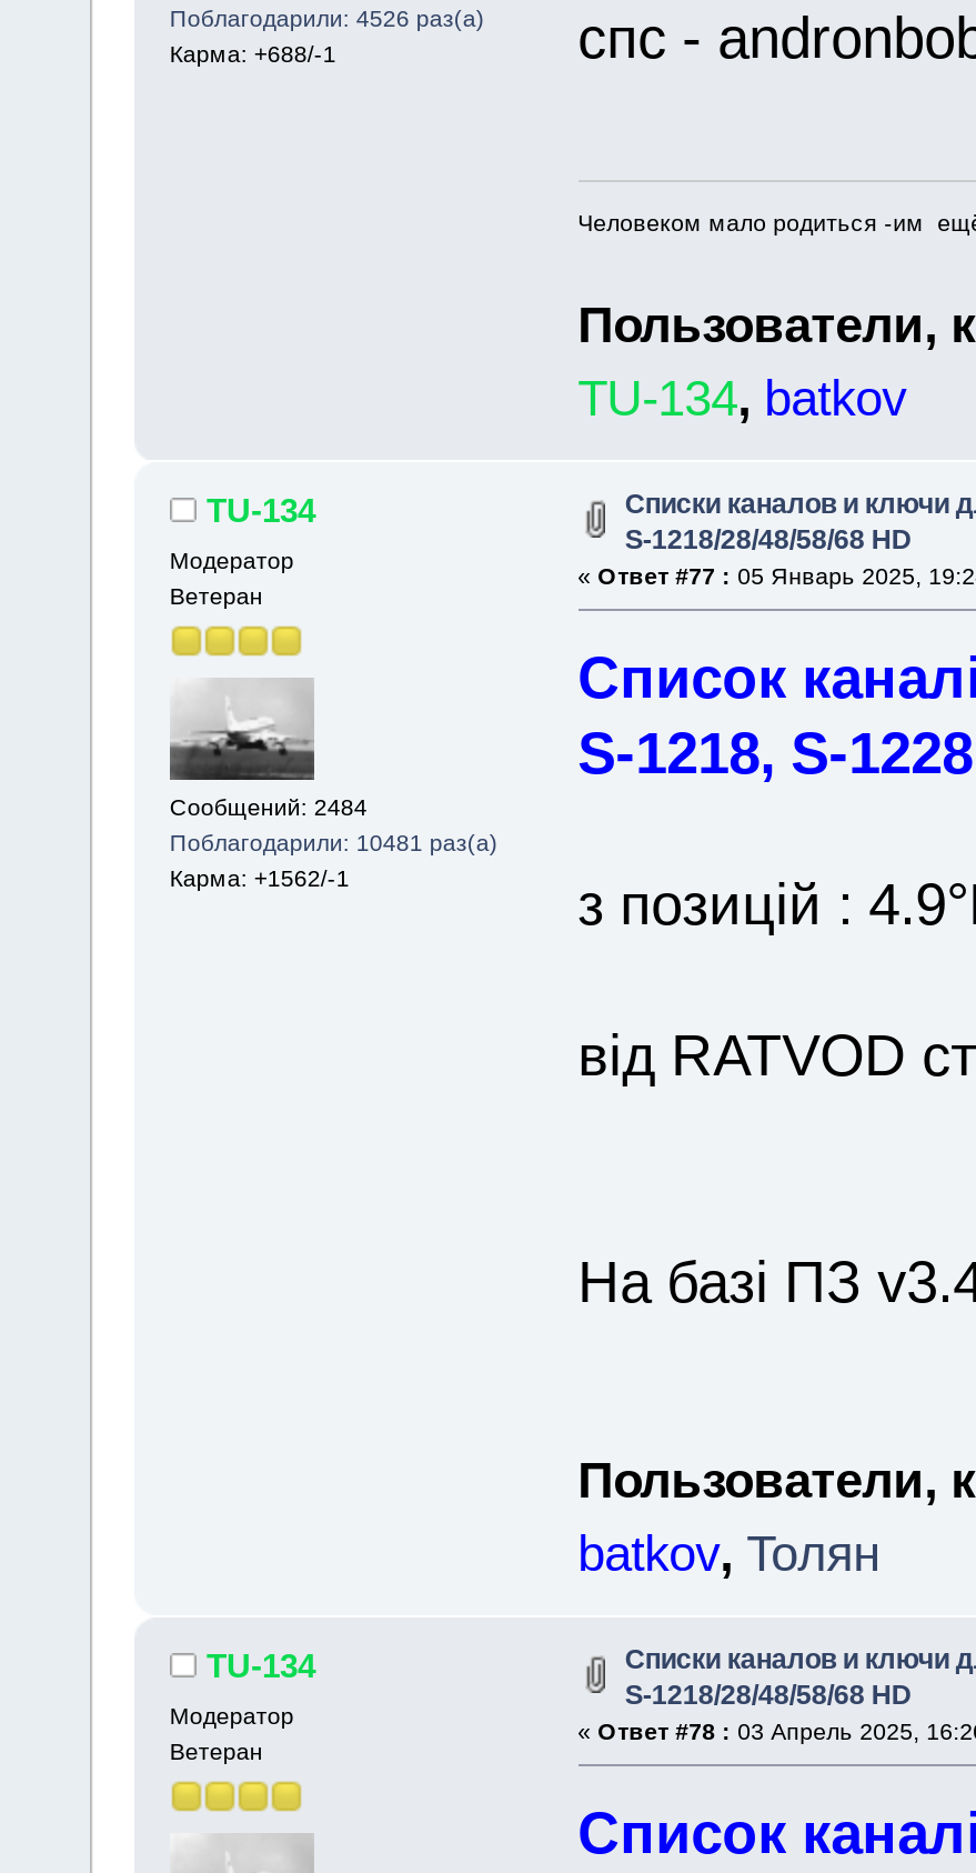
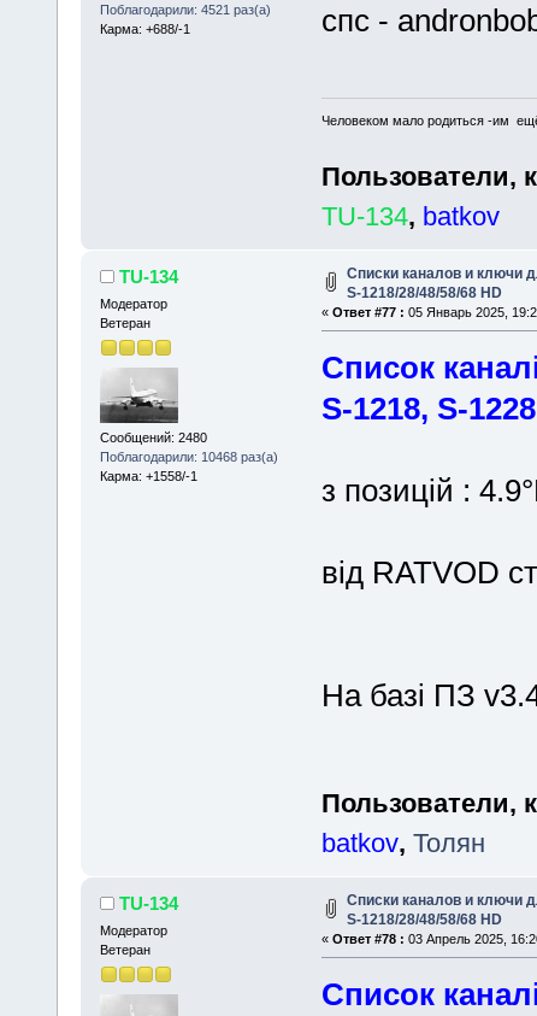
[170,4,485,31] Поблагодарили: 4526 раз(а) -> [100,2,271,17] Поблагодарили: 4521 раз(а)
[170,794,367,820] Сообщений: 2484 -> [100,431,207,445] Сообщений: 2480
[170,829,498,856] Поблагодарили: 10481 раз(а) -> [100,450,278,464] Поблагодарили: 10468 раз(а)
[170,865,350,891] Карма: +1562/-1 -> [100,469,197,484] Карма: +1558/-1

